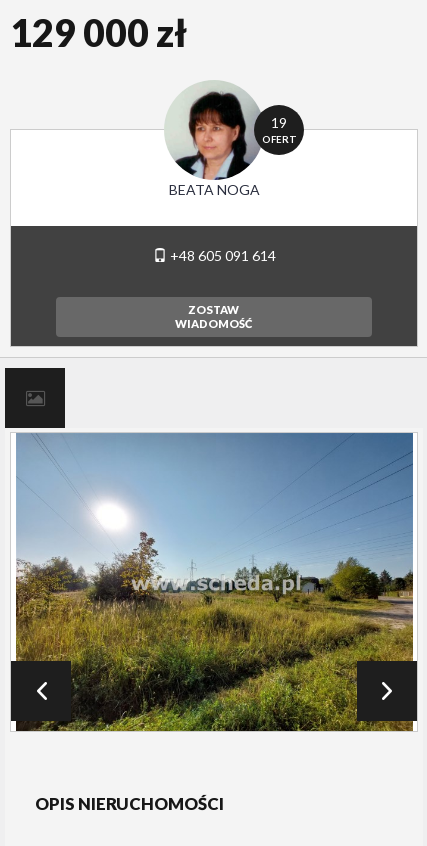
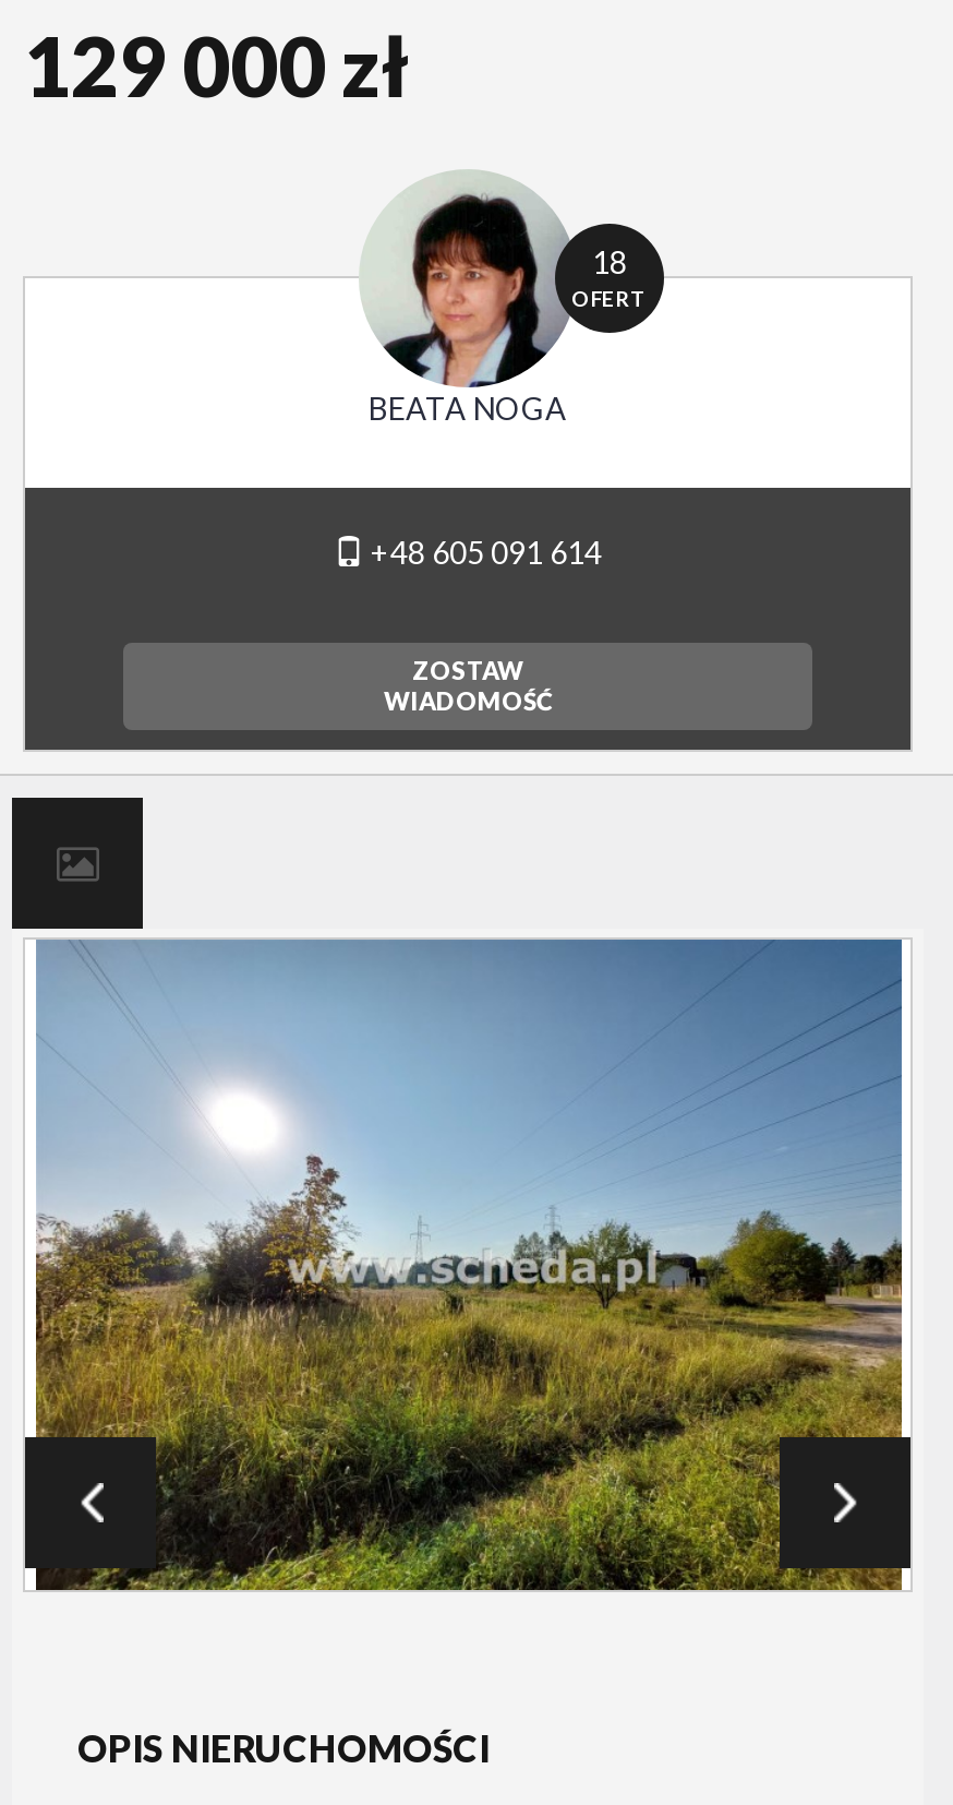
[271,114,287,131] 19 -> [592,243,627,280] 18

